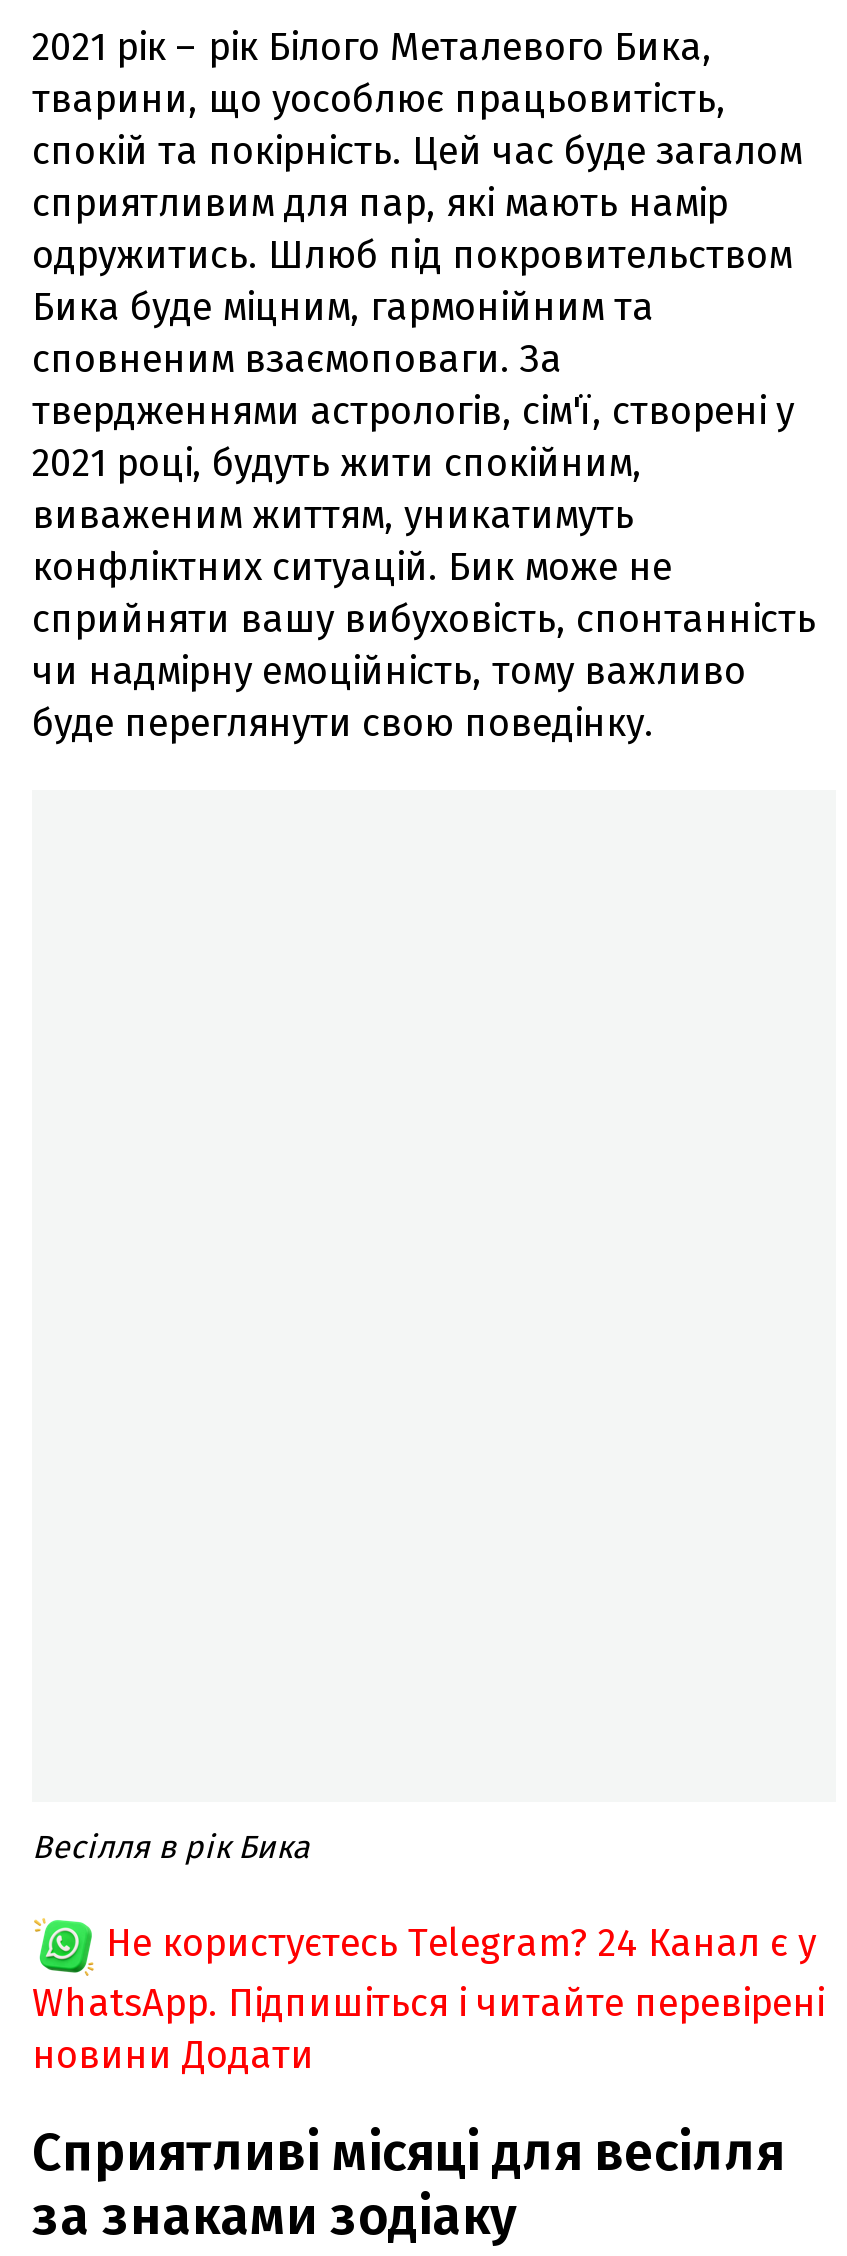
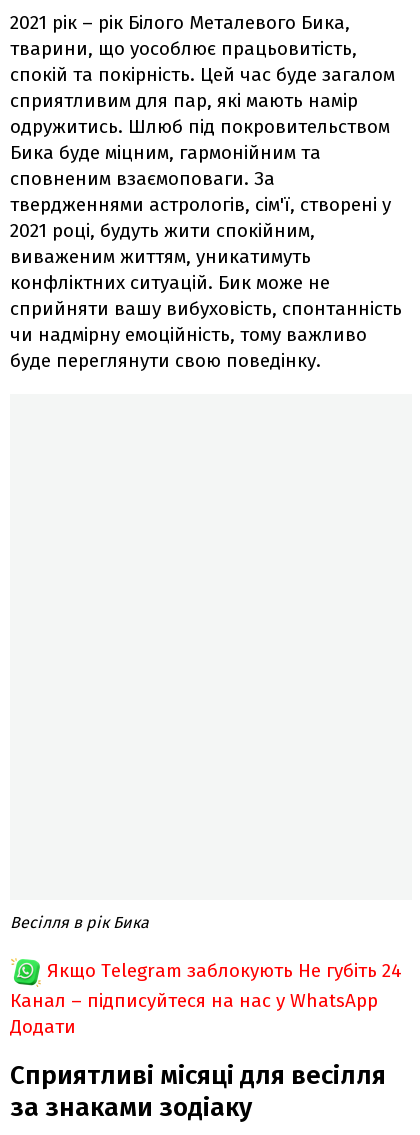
[32,1919,824,2077] Не користуєтесь Telegram? 24 Канал є у | WhatsApp. Підпишіться і читайте перевірені | новини Додати -> [10,959,402,1038] Якщо Telegram заблокують Не губіть 24 | Канал – підписуйтеся на нас у WhatsApp | Додати

